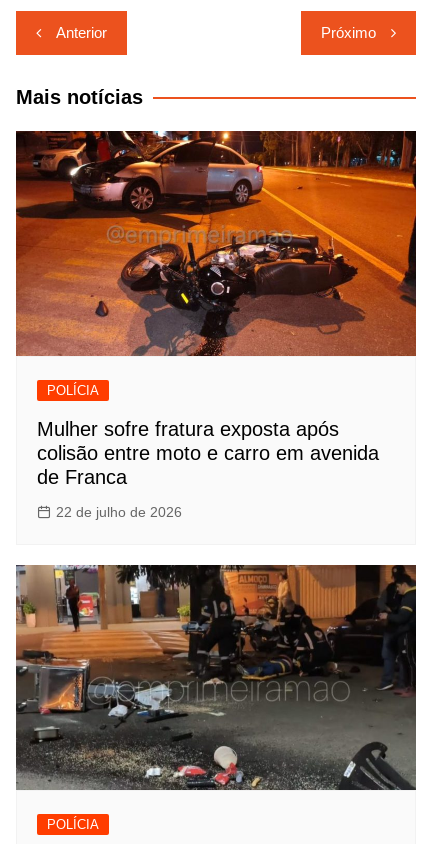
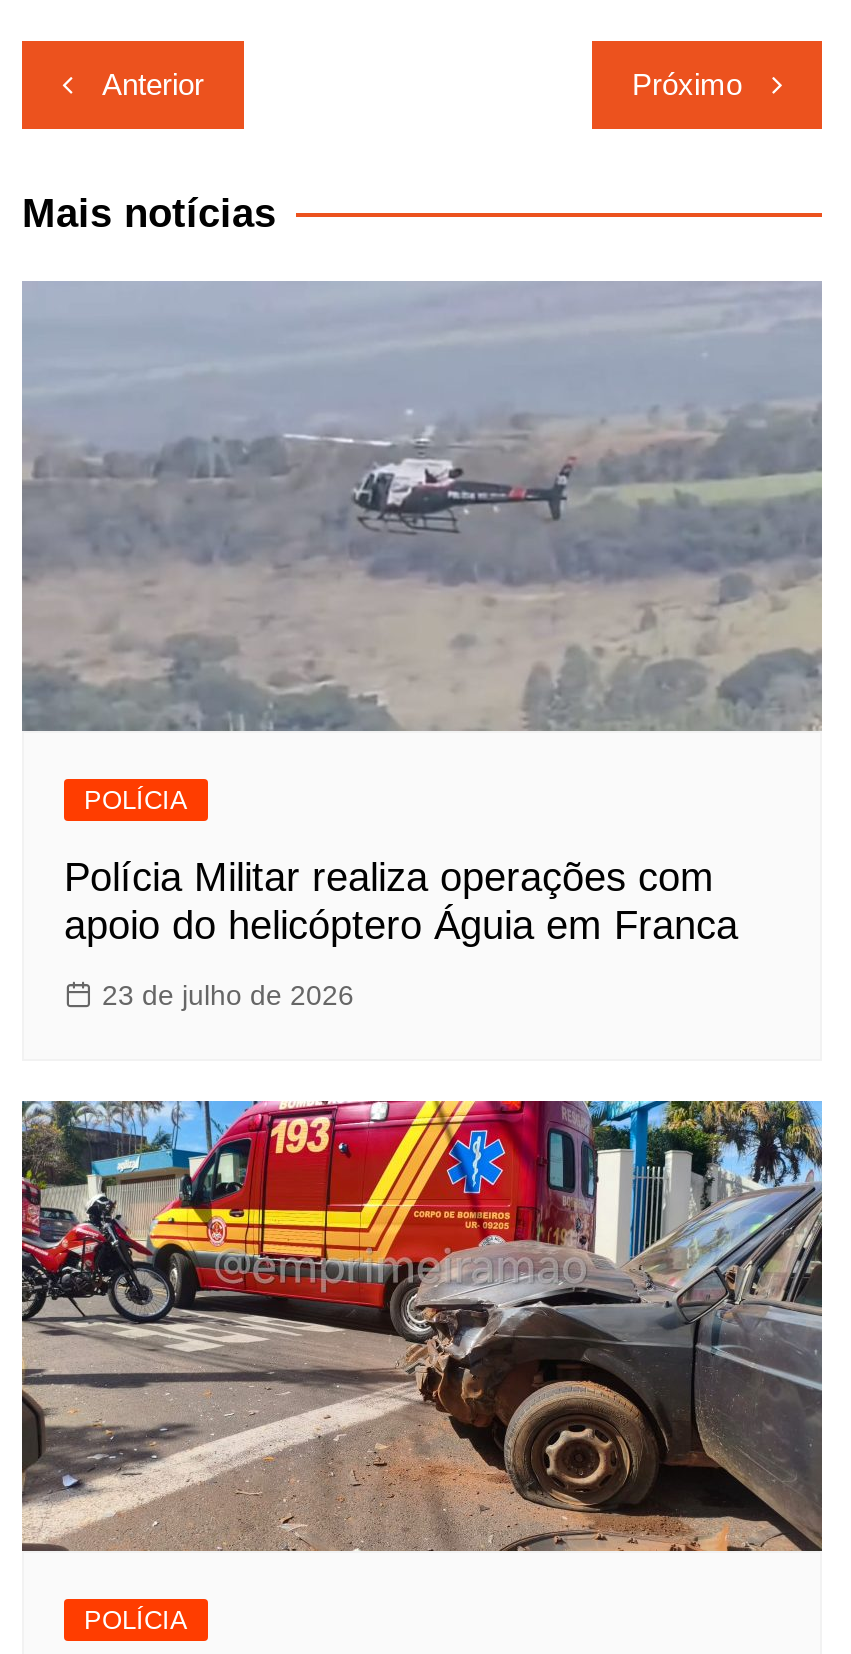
[15,130,417,357] [image] -> [20,281,824,733] [image]
[37,418,379,488] Mulher sofre fratura exposta após | colisão entre moto e carro em avenida | de Franca -> [64,856,738,948] Polícia Militar realiza operações com | apoio do helicóptero Águia em Franca
[56,504,182,520] 22 de julho de 2026 -> [102,980,354,1012] 23 de julho de 2026
[15,564,417,791] [image] -> [20,1099,824,1553] [image]

